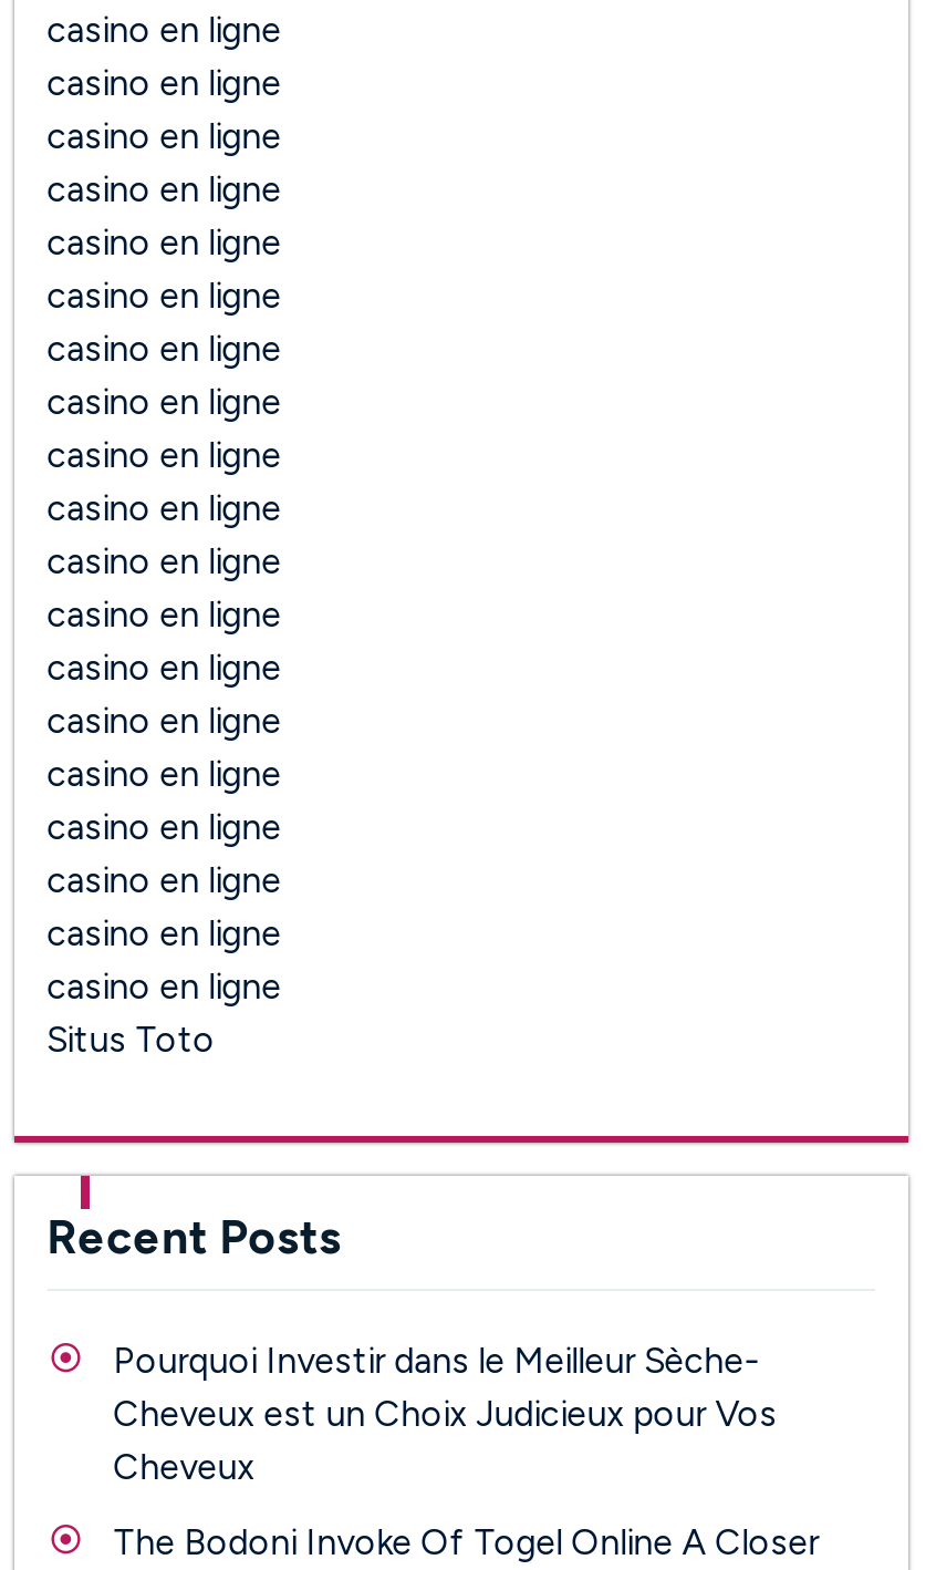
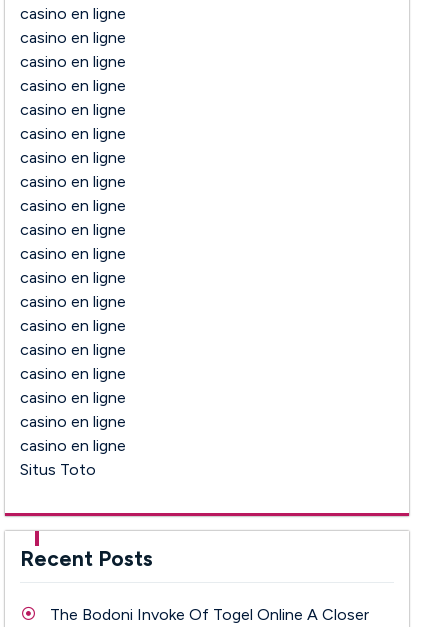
[113,1340,777,1488] Pourquoi Investir dans le Meilleur Sèche- | Cheveux est un Choix Judicieux pour Vos | Cheveux -> none

